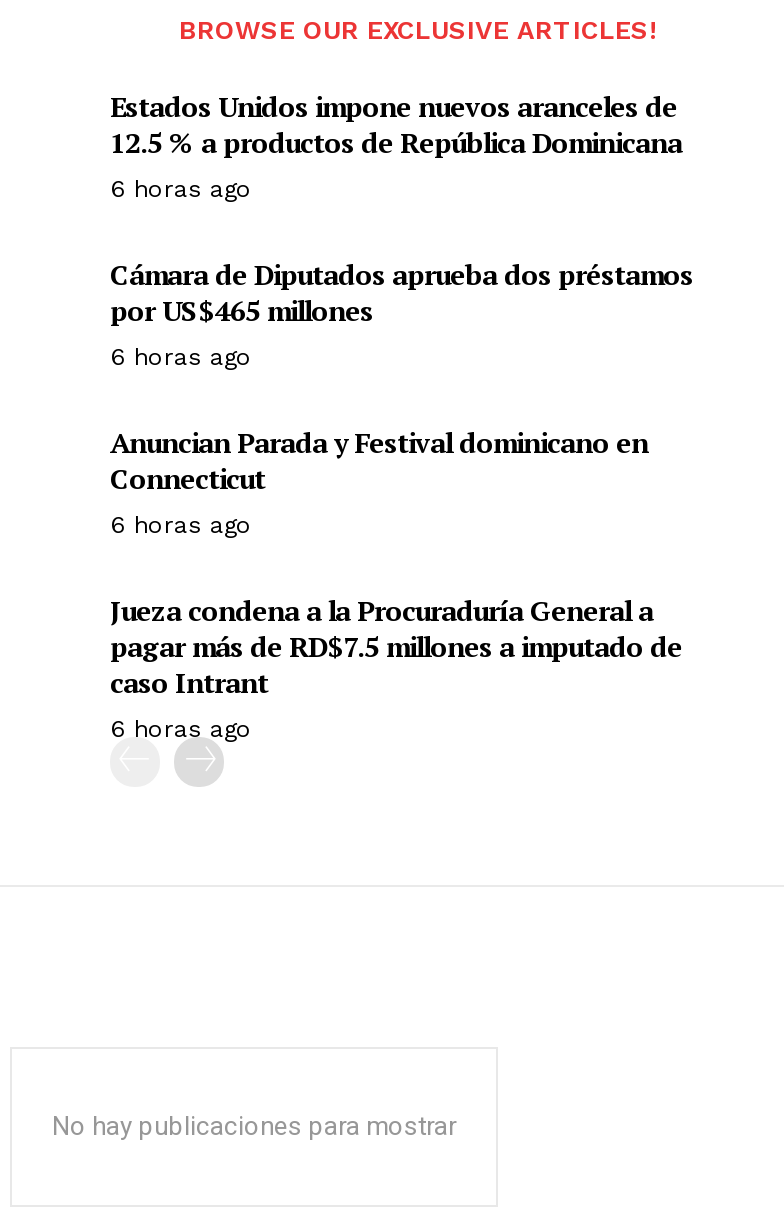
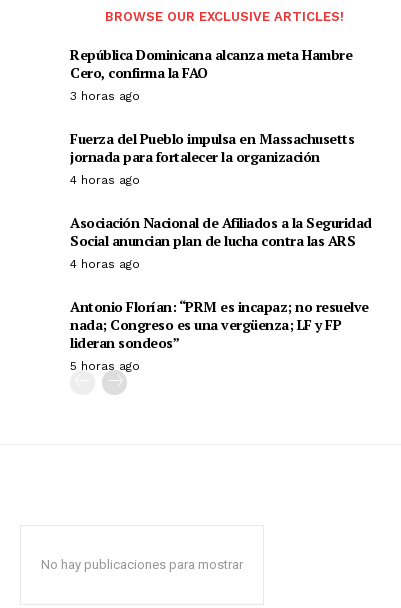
[110,87,682,203] Estados Unidos impone nuevos aranceles de | 12.5 % a productos de República Dominicana | 6 horas ago -> [70,45,352,103] República Dominicana alcanza meta Hambre | Cero, confirma la FAO | 3 horas ago
[110,255,693,371] Cámara de Diputados aprueba dos préstamos | por US$465 millones | 6 horas ago -> [70,129,354,187] Fuerza del Pueblo impulsa en Massachusetts | jornada para fortalecer la organización | 4 horas ago
[110,423,648,539] Anuncian Parada y Festival dominicano en | Connecticut | 6 horas ago -> [70,213,371,271] Asociación Nacional de Afiliados a la Seguridad | Social anuncian plan de lucha contra las ARS | 4 horas ago
[110,591,682,743] Jueza condena a la Procuraduría General a | pagar más de RD$7.5 millones a imputado de | caso Intrant | 6 horas ago -> [70,297,368,373] Antonio Florían: “PRM es incapaz; no resuelve | nada; Congreso es una vergüenza; LF y FP | lideran sondeos” | 5 horas ago

